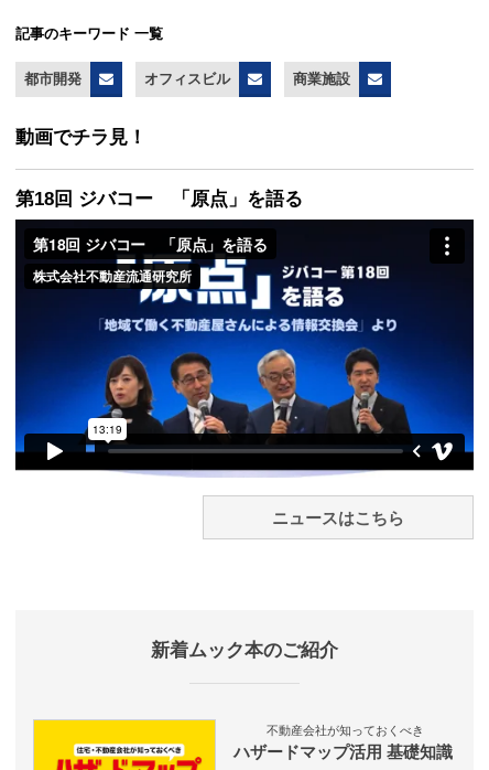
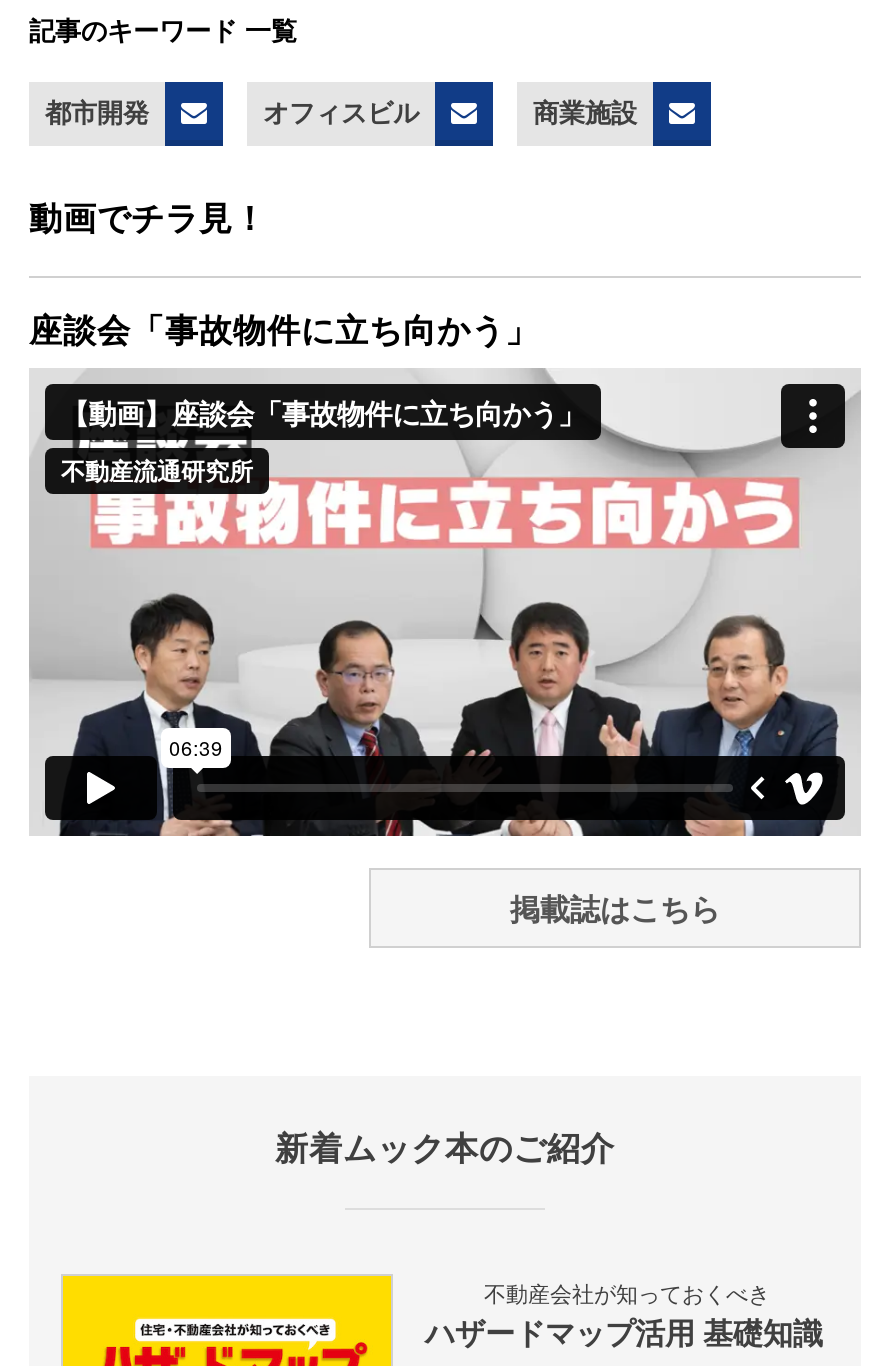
[15,188,303,209] 第18回 ジバコー 「原点」を語る -> [29,311,539,349] 座談会「事故物件に立ち向かう」
[14,218,475,527] [image] | ニュースはこちら -> [29,368,861,925] [image] | 掲載誌はこちら

